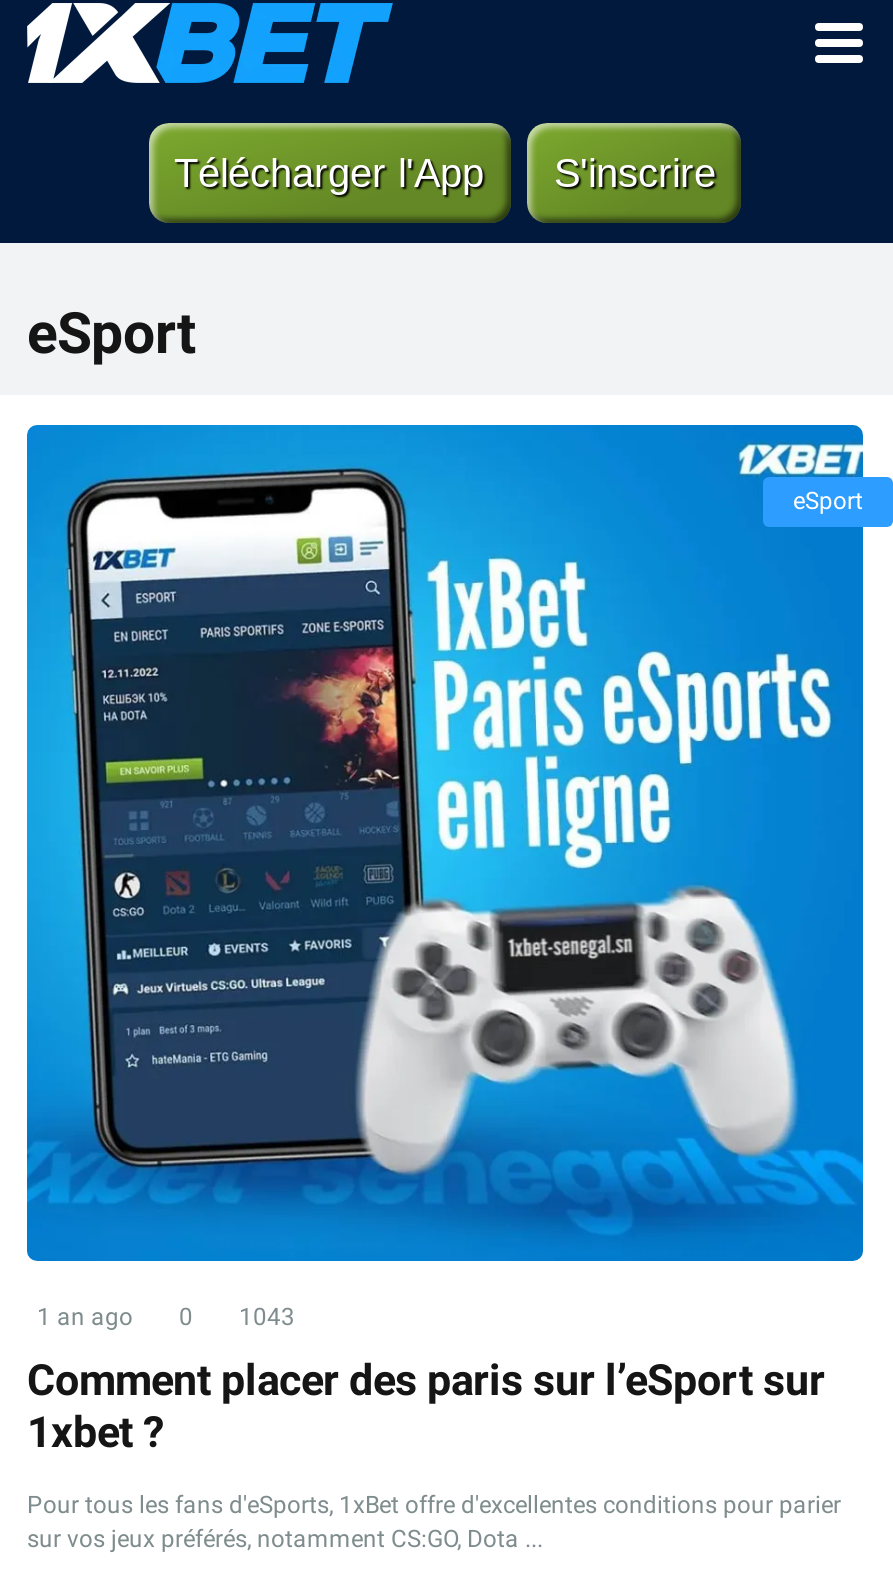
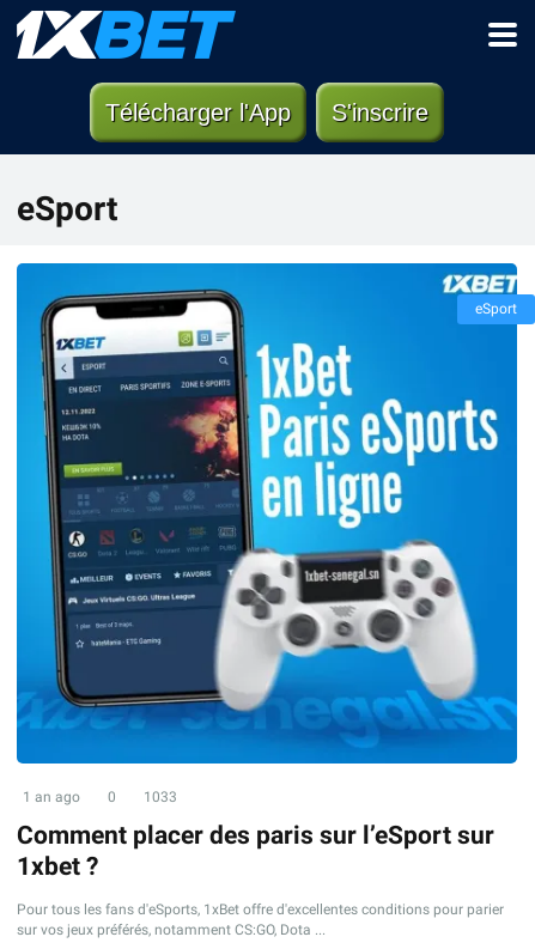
[37,1303,295,1331] 1 an ago 0 1043 -> [23,789,177,805] 1 an ago 0 1033

